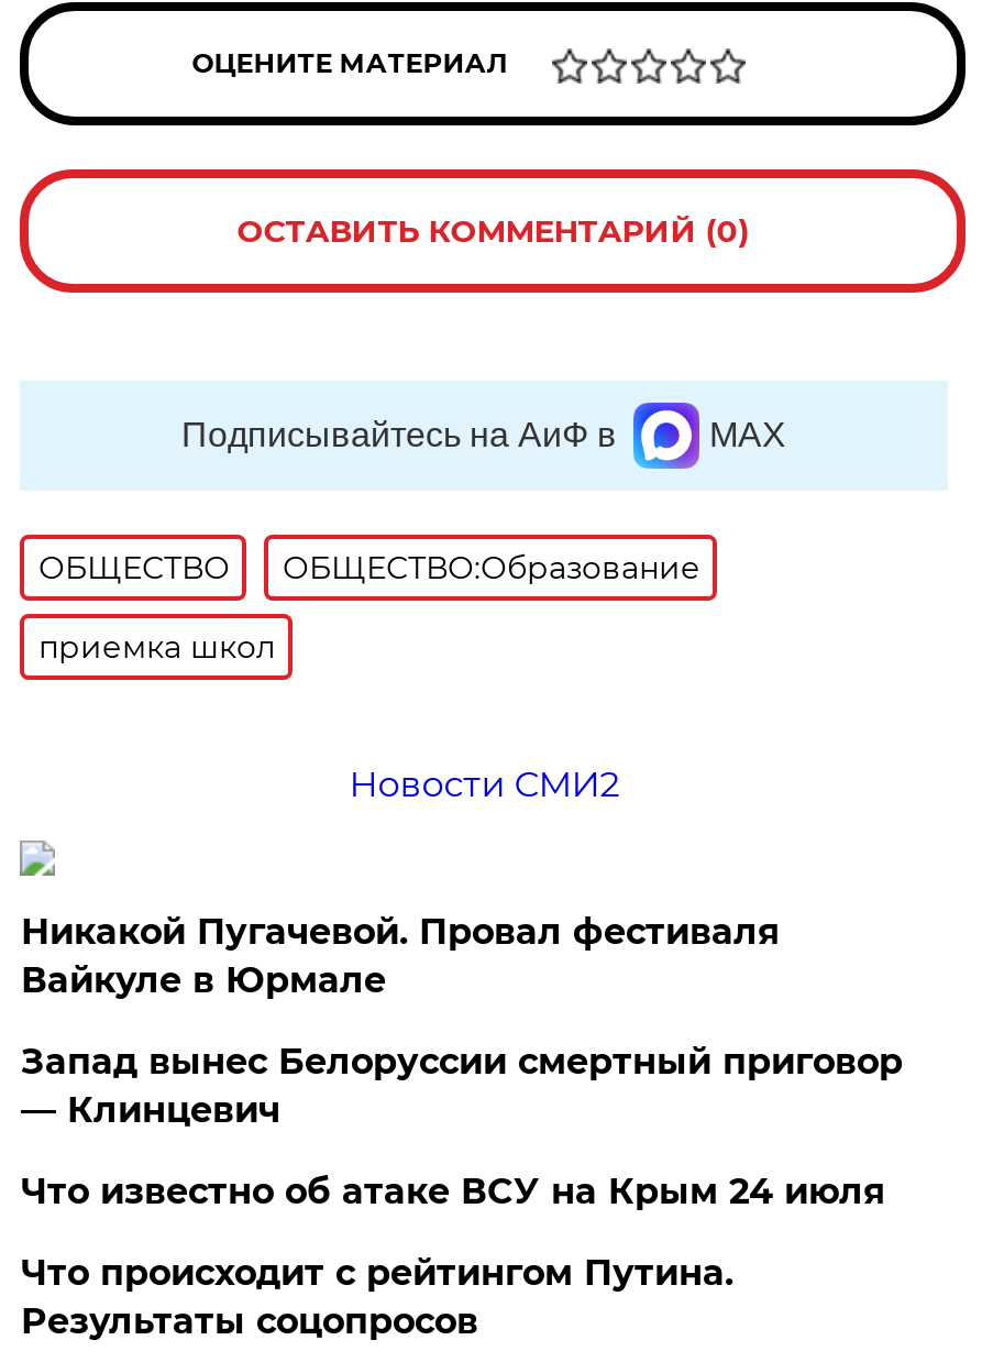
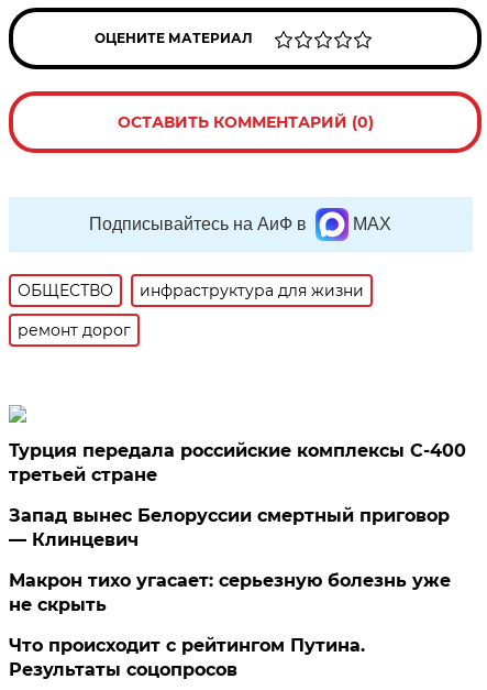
[38,548,700,805] ОБЩЕСТВО:Образование | приемка школ | Новости СМИ2 -> [18,281,364,340] инфраструктура для жизни | ремонт дорог
[21,911,779,1001] Никакой Пугачевой. Провал фестиваля | Вайкуле в Юрмале -> [9,440,467,485] Турция передала российские комплексы С-400 | третьей стране
moved [21,1041,903,1131] -> [9,505,450,550]: Запад вынес Белоруссии смертный приговор | — Клинцевич
[21,1170,885,1212] Что известно об атаке ВСУ на Крым 24 июля -> [9,570,451,615] Макрон тихо угасает: серьезную болезнь уже | не скрыть

